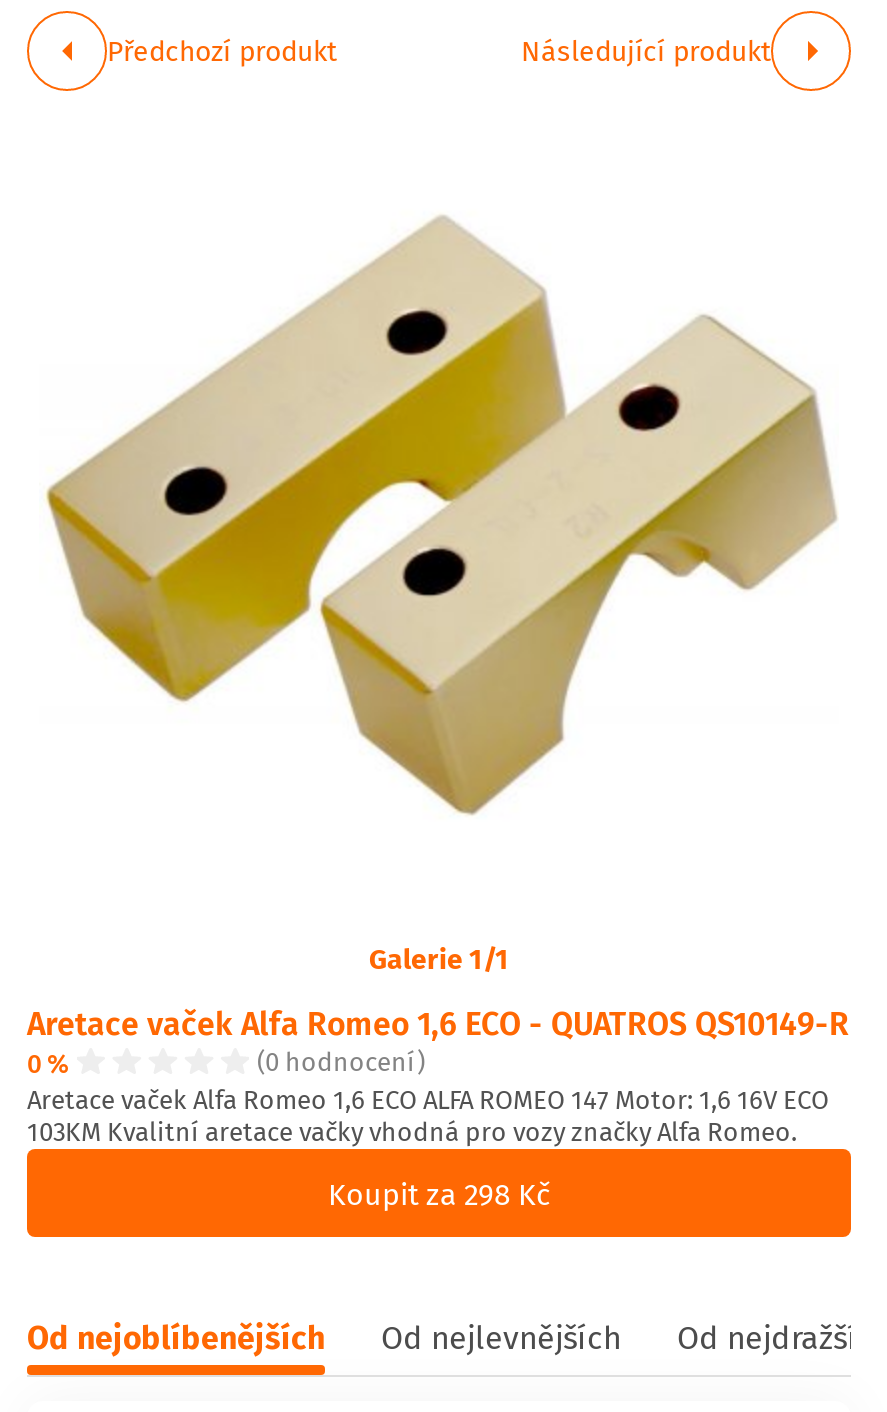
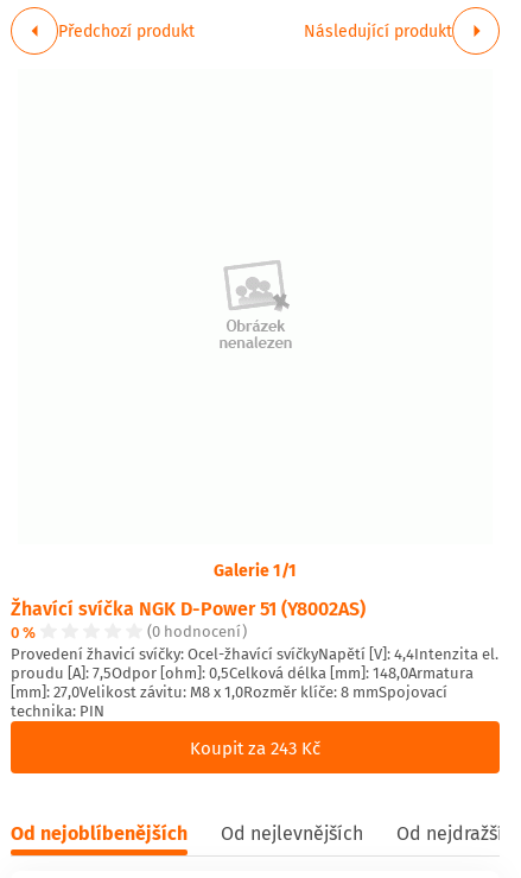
[45,215,837,815] [image] -> none
[27,997,849,1047] Aretace vaček Alfa Romeo 1,6 ECO - QUATROS QS10149-R -> [11,593,366,623] Žhavící svíčka NGK D-Power 51 (Y8002AS)
[27,1082,829,1152] Aretace vaček Alfa Romeo 1,6 ECO ALFA ROMEO 147 Motor: 1,6 16V ECO | 103KM Kvalitní aretace vačky vhodná pro vozy značky Alfa Romeo. -> [11,643,498,723] Provedení žhavicí svíčky: Ocel-žhavící svíčkyNapětí [V]: 4,4Intenzita el. | proudu [A]: 7,5Odpor [ohm]: 0,5Celková délka [mm]: 148,0Armatura | [mm]: 27,0Velikost závitu: M8 x 1,0Rozměr klíče: 8 mmSpojovací | technika: PIN
[328,1172,550,1216] Koupit za 298 Kč -> [190,735,320,761] Koupit za 243 Kč

